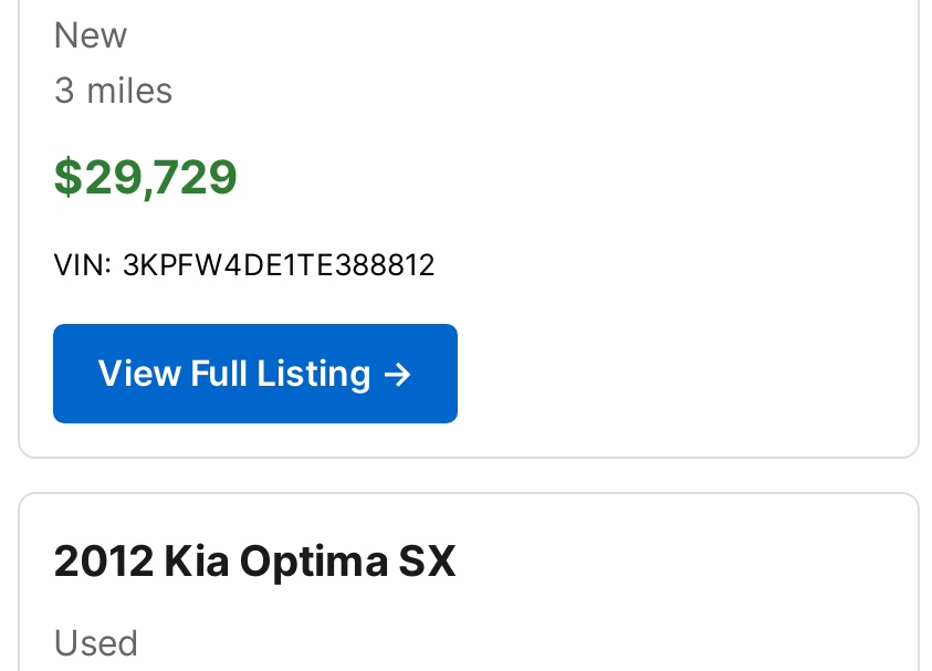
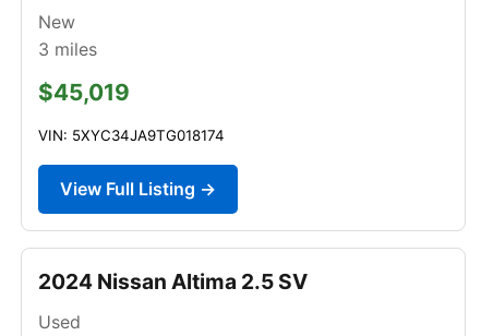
[53,149,239,204] $29,729 -> [38,78,130,106] $45,019
[53,246,436,282] VIN: 3KPFW4DE1TE388812 -> [38,126,225,144] VIN: 5XYC34JA9TG018174
[53,534,458,587] 2012 Kia Optima SX -> [38,268,308,294] 2024 Nissan Altima 2.5 SV

